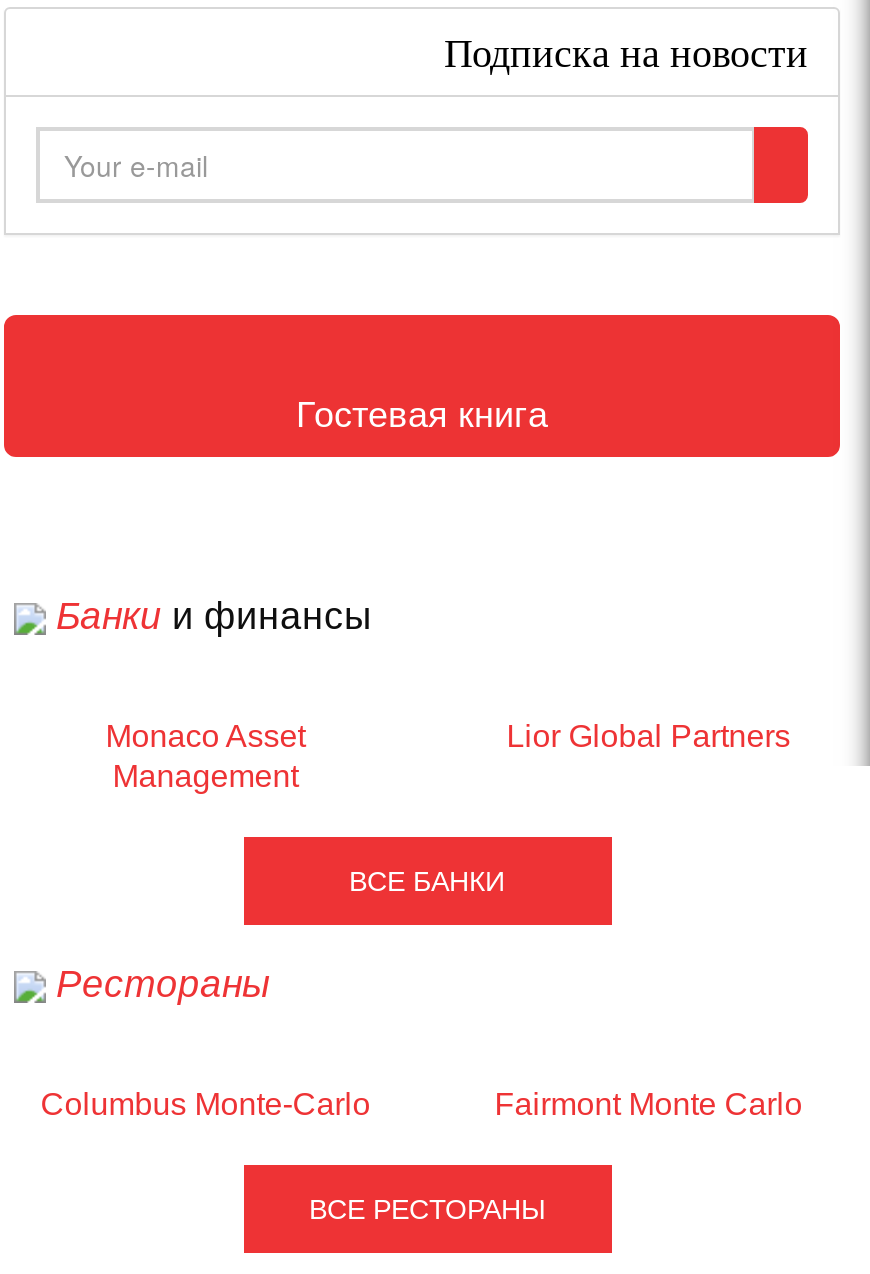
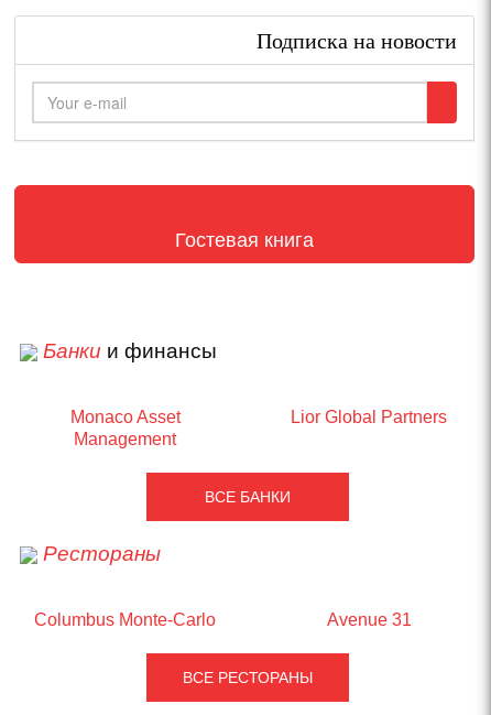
[494,1087,802,1121] Fairmont Monte Carlo -> [327,610,412,629] Avenue 31

